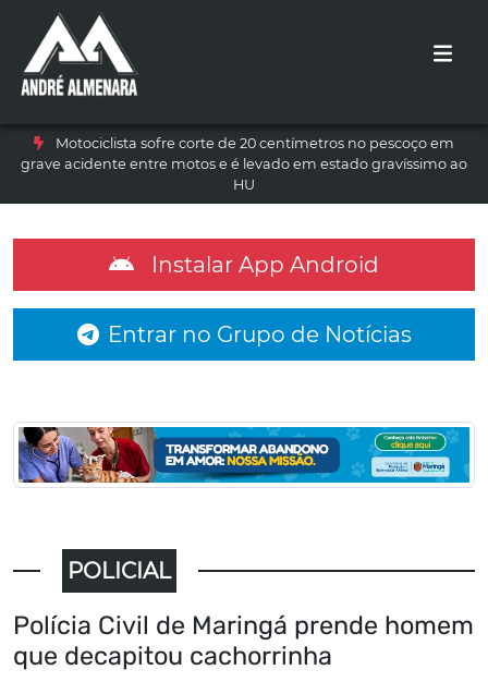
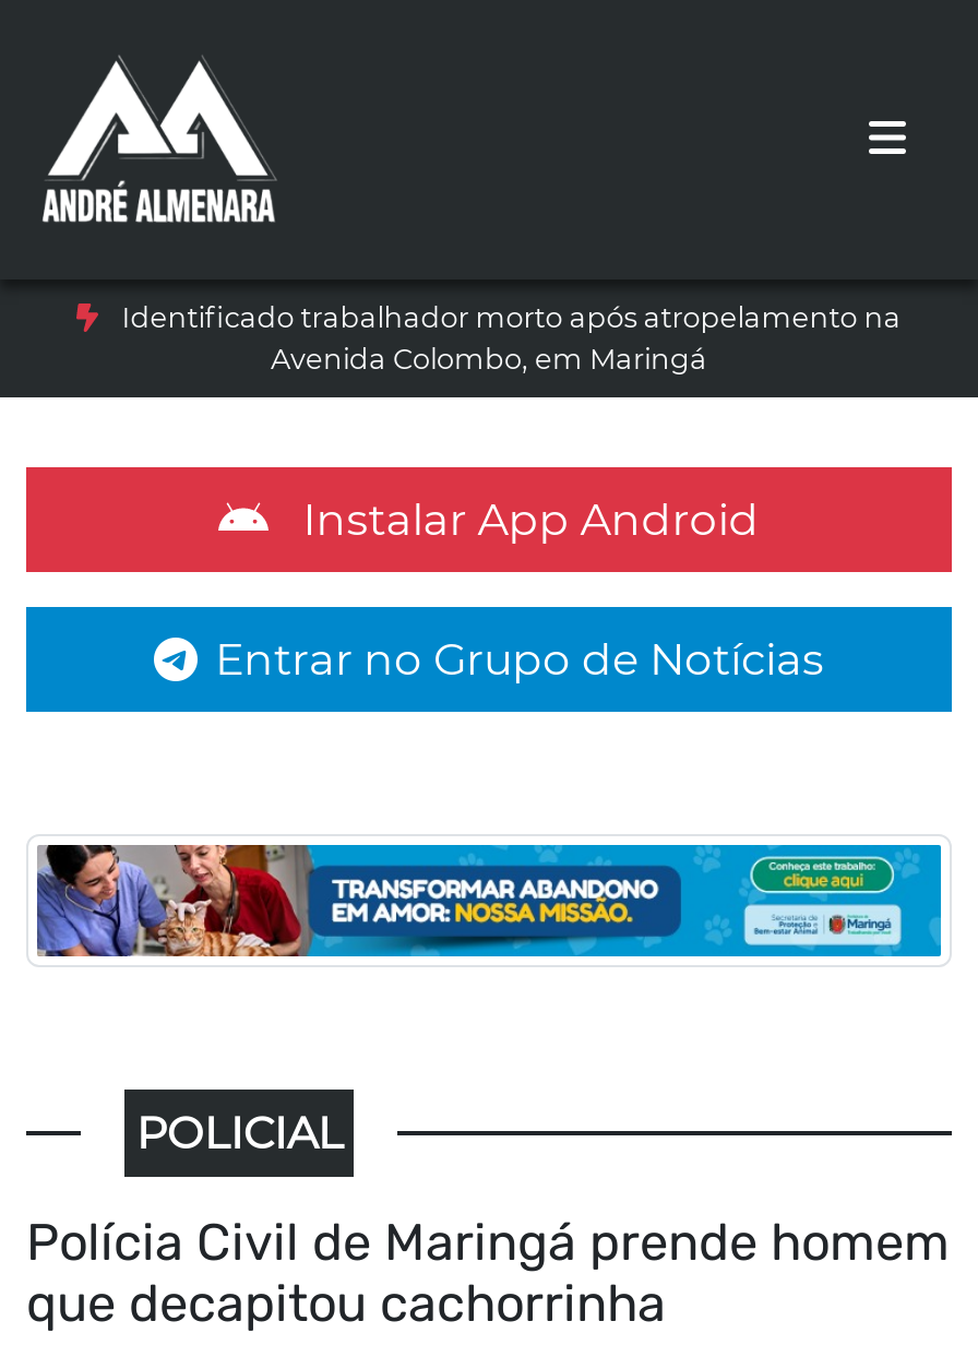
[21,135,467,193] Motociclista sofre corte de 20 centímetros no pescoço em | grave acidente entre motos e é levado em estado gravíssimo ao | HU -> [122,301,901,376] Identificado trabalhador morto após atropelamento na | Avenida Colombo, em Maringá

